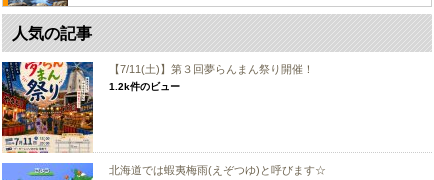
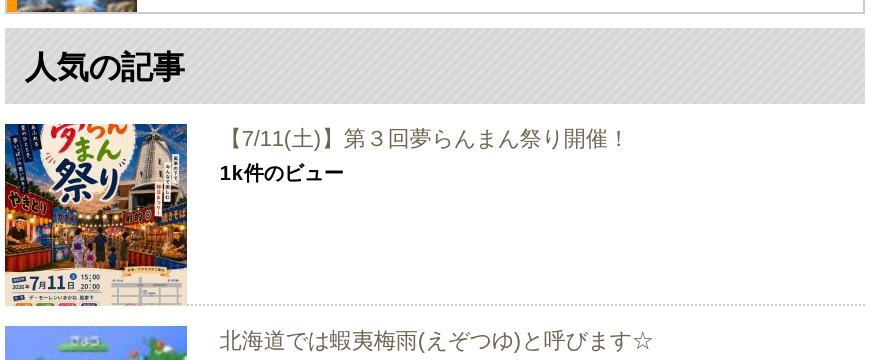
[109,81,180,92] 1.2k件のビュー -> [220,162,344,184] 1k件のビュー

